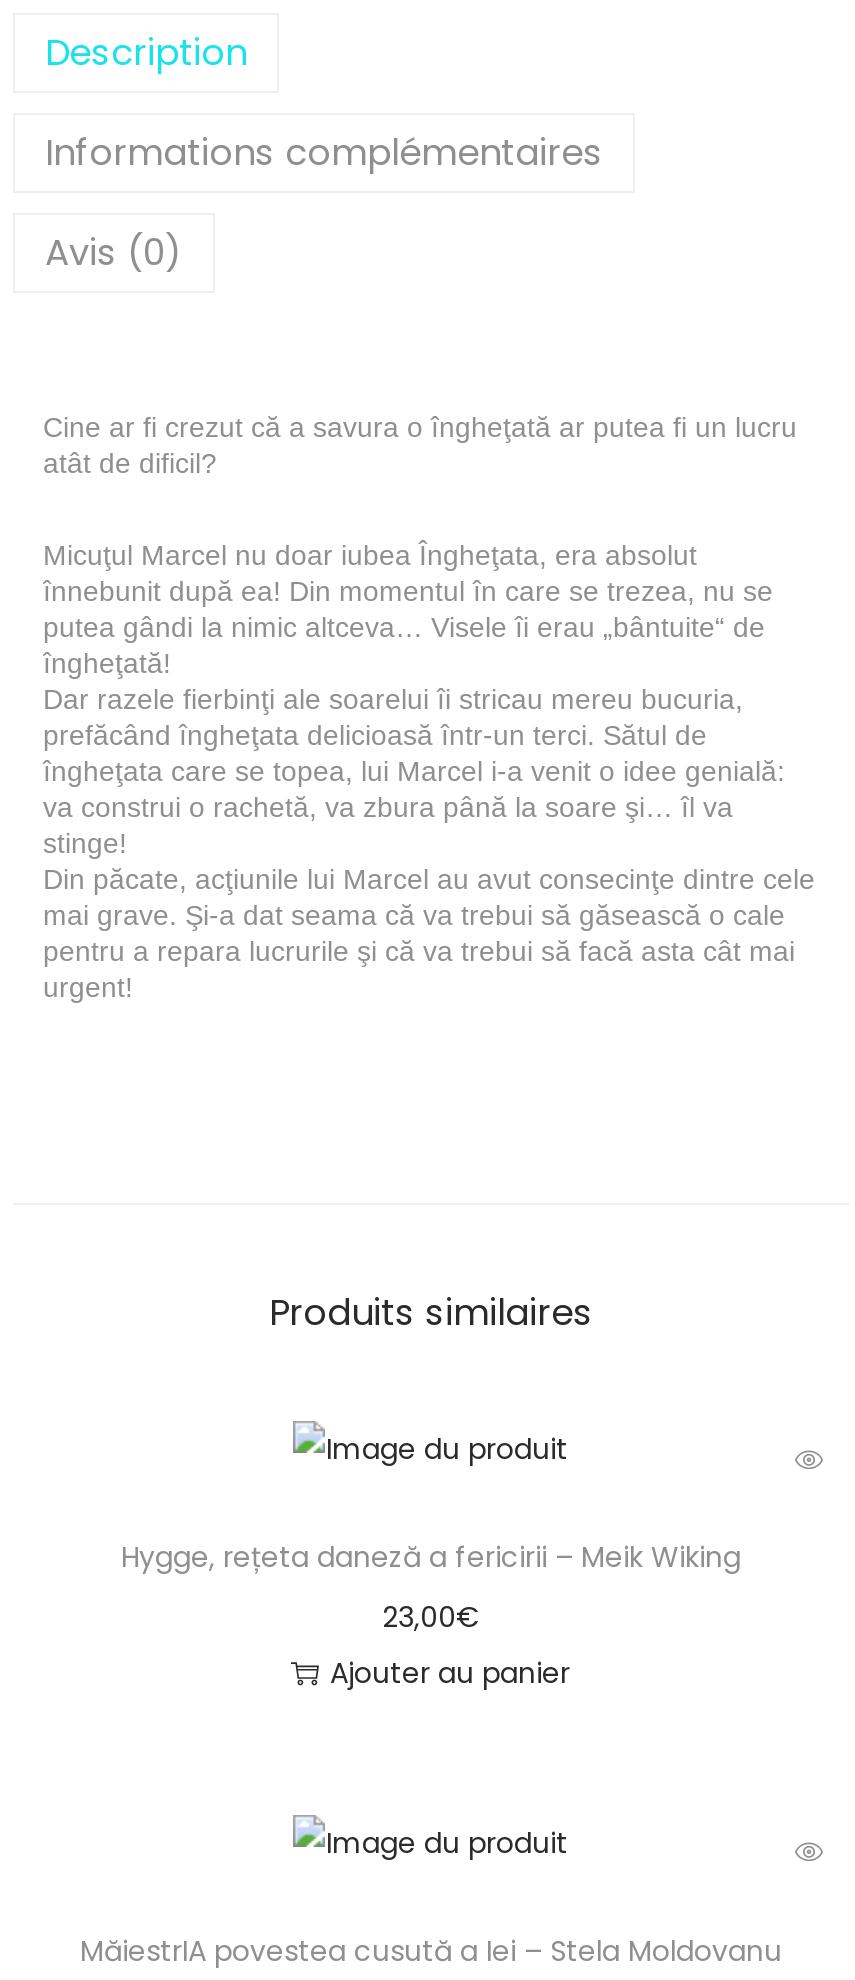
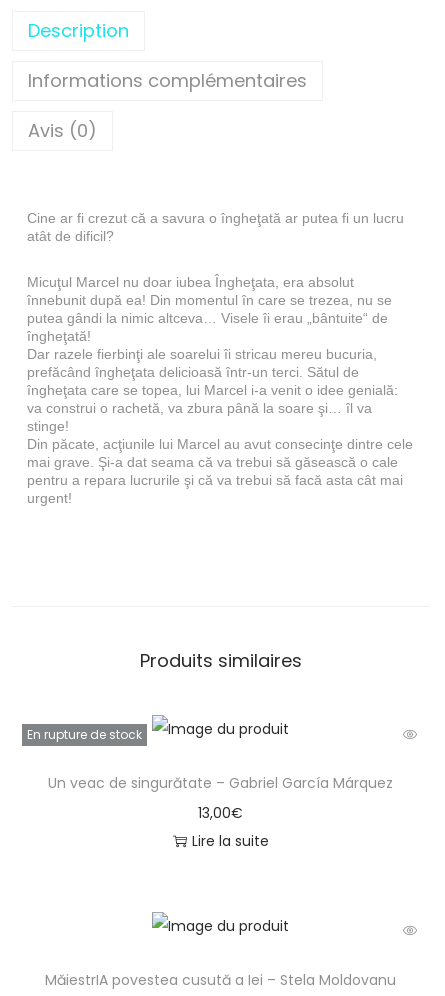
[121,1538,741,1694] Hygge, rețeta daneză a fericirii – Meik Wiking | 23,00€ | Ajouter au panier -> [27,726,393,851] En rupture de stock | Un veac de singurătate – Gabriel García Márquez | 13,00€ | Lire la suite

